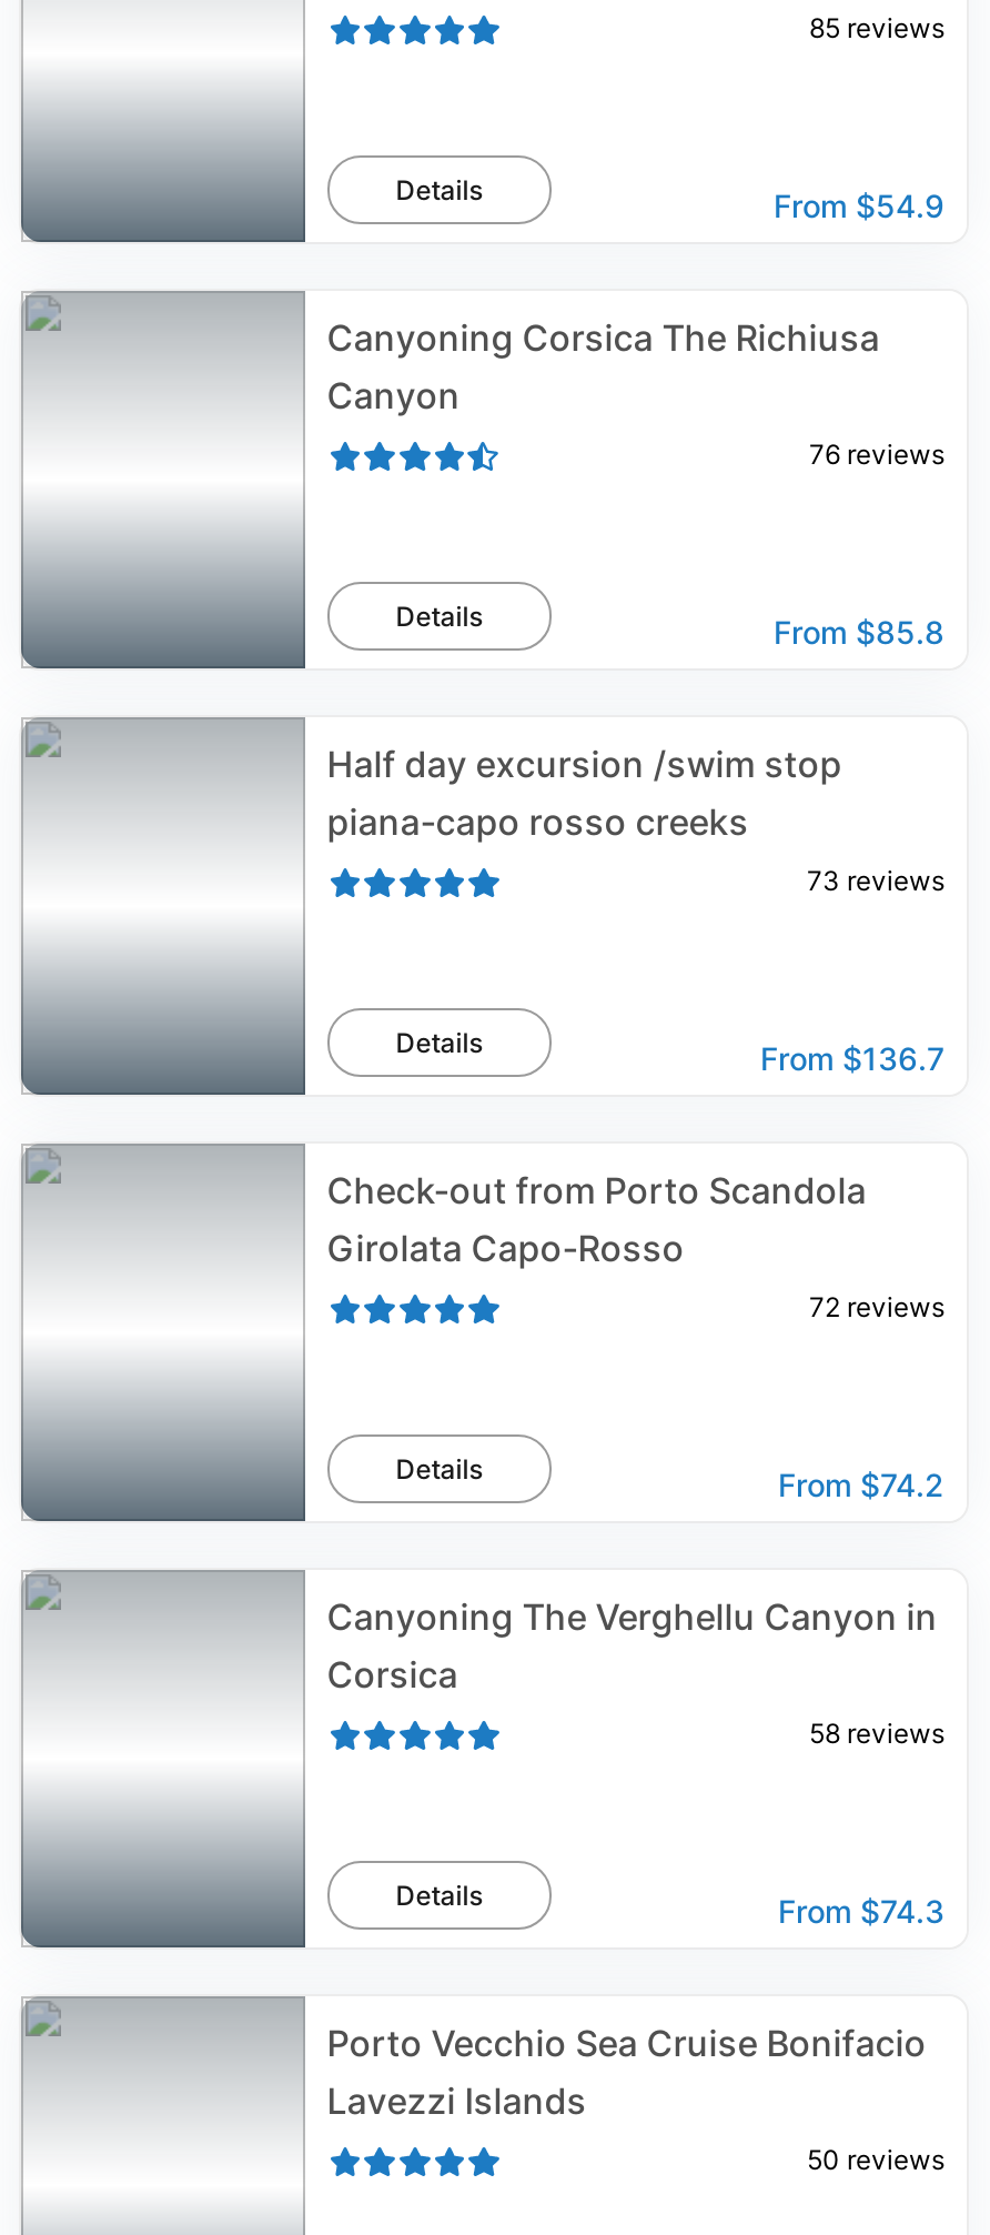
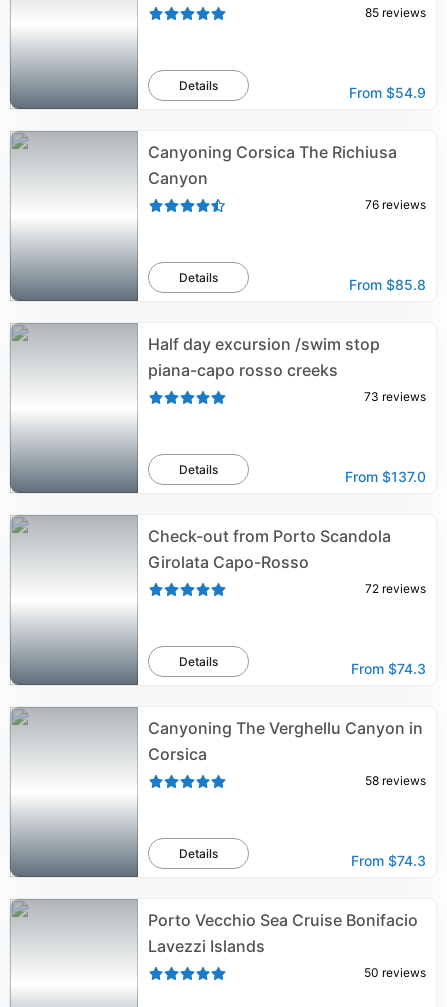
[760,1039,944,1077] From $136.7 -> [345,468,426,485] From $137.0
[778,1466,944,1503] From $74.2 -> [351,660,426,677] From $74.3

